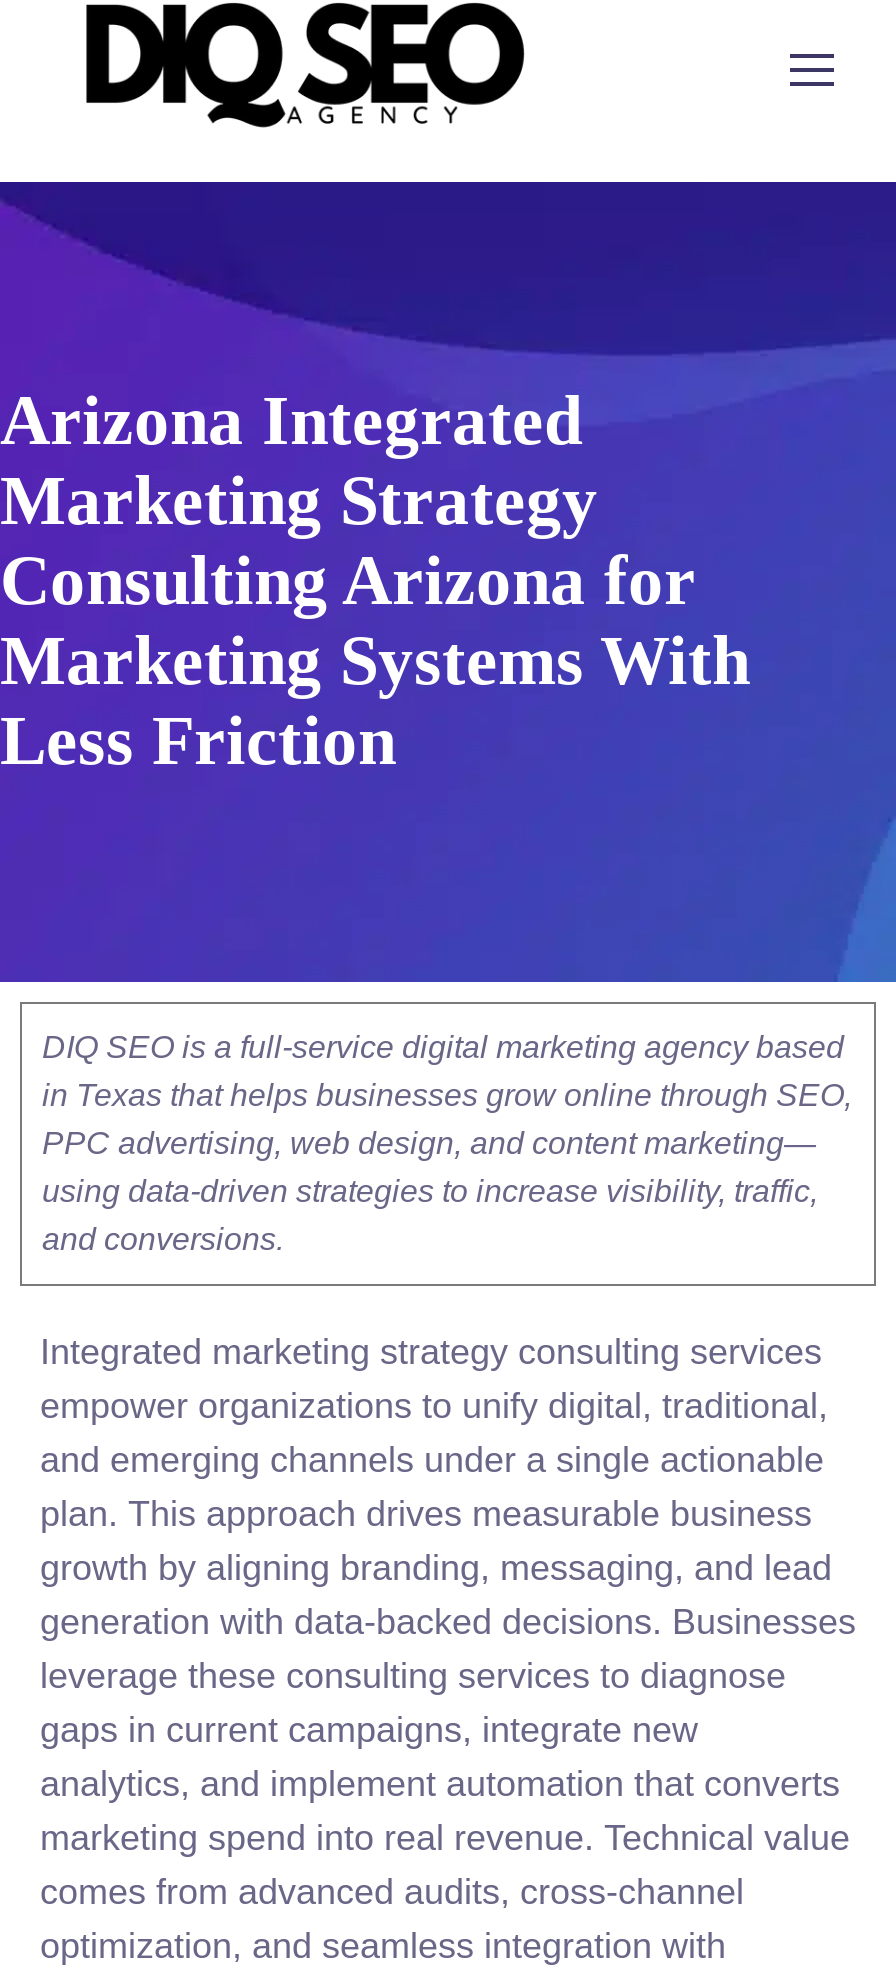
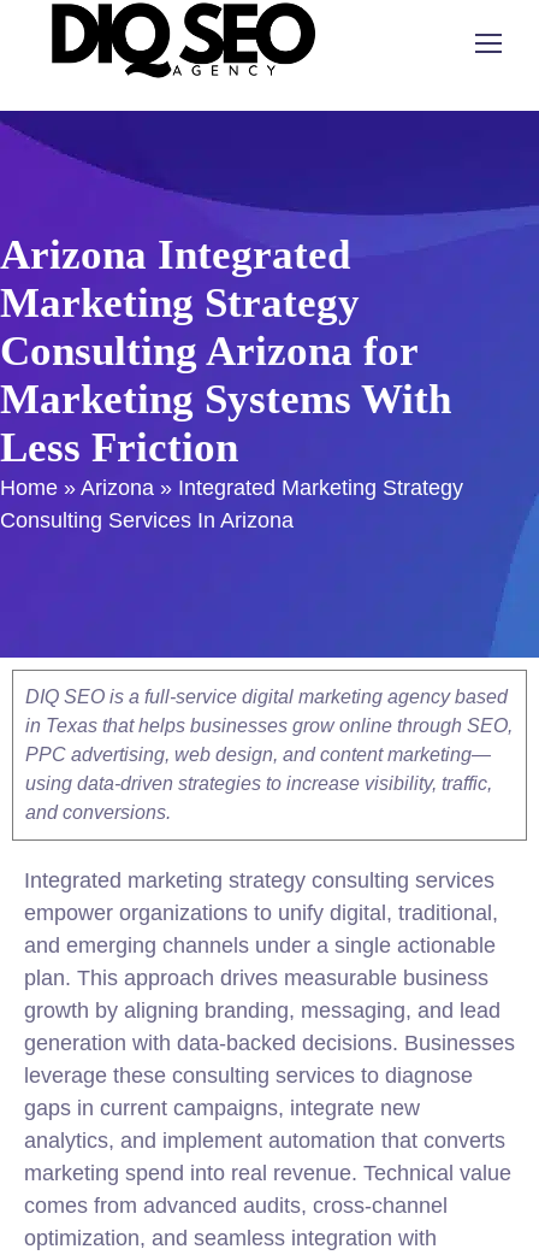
none -> [0,476,463,532] Home» Arizona» Integrated Marketing Strategy | Consulting Services In Arizona

